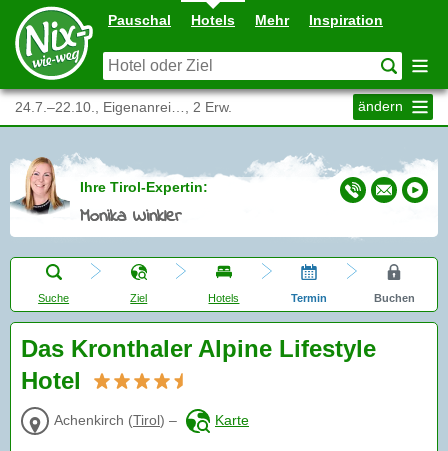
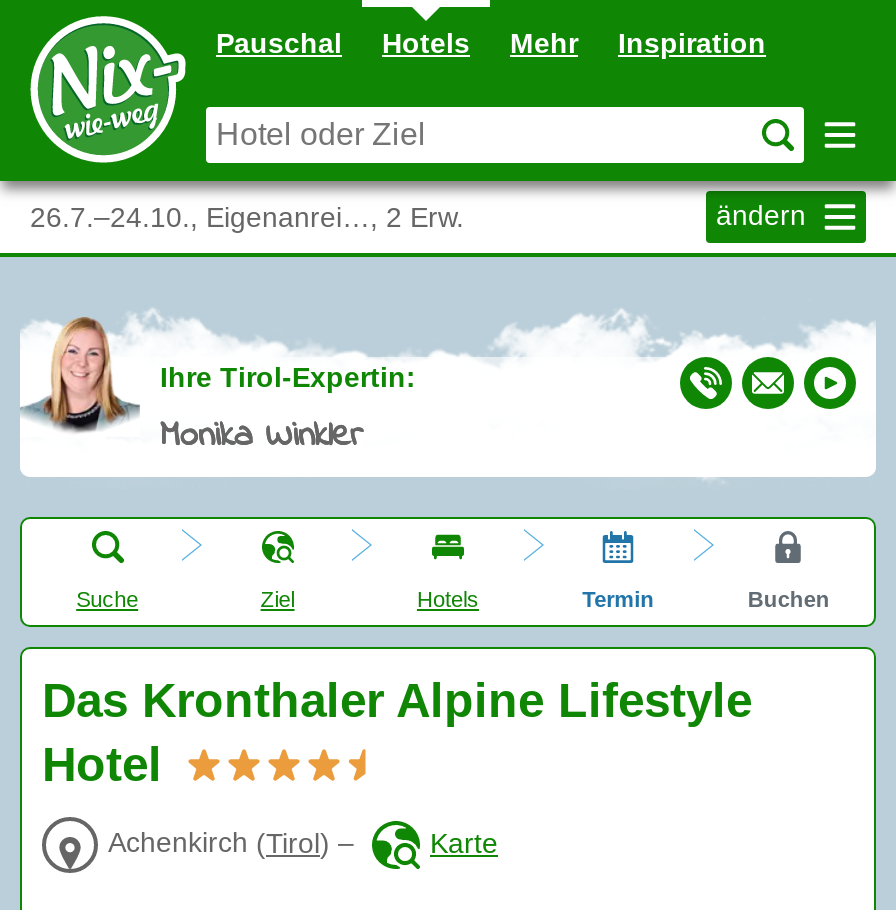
[15,99,232,115] 24.7.–22.10., Eigenanrei…, 2 Erw. -> [30,201,464,233] 26.7.–24.10., Eigenanrei…, 2 Erw.

